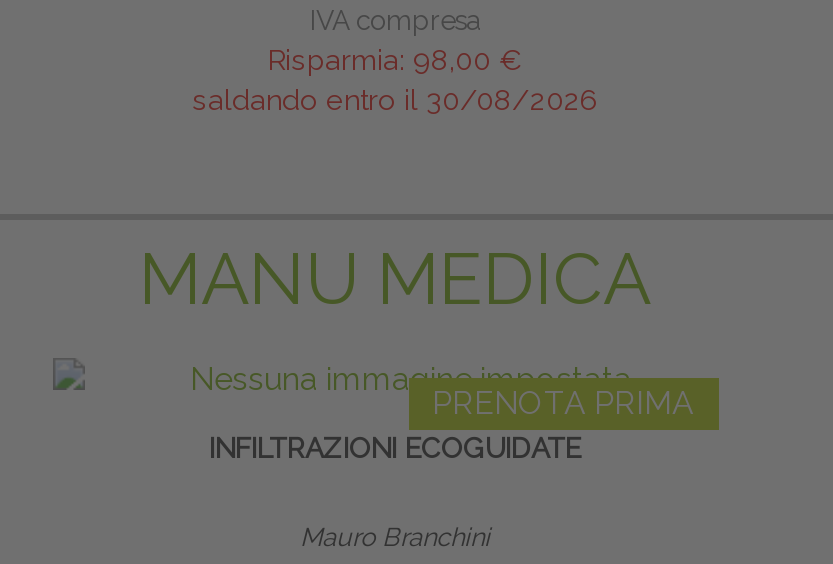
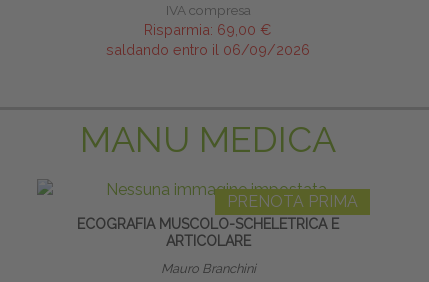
[192,42,598,116] Risparmia: 98,00 € | saldando entro il 30/08/2026 -> [106,21,310,58] Risparmia: 69,00 € | saldando entro il 06/09/2026
[209,432,581,464] INFILTRAZIONI ECOGUIDATE -> [77,216,339,249] ECOGRAFIA MUSCOLO-SCHELETRICA E | ARTICOLARE

